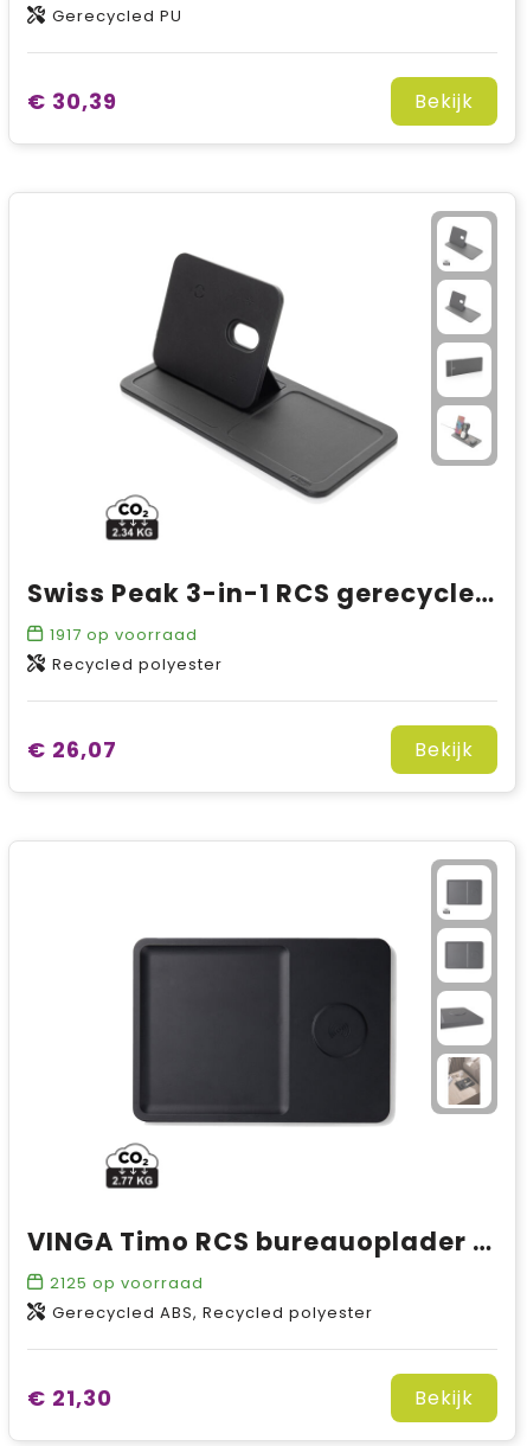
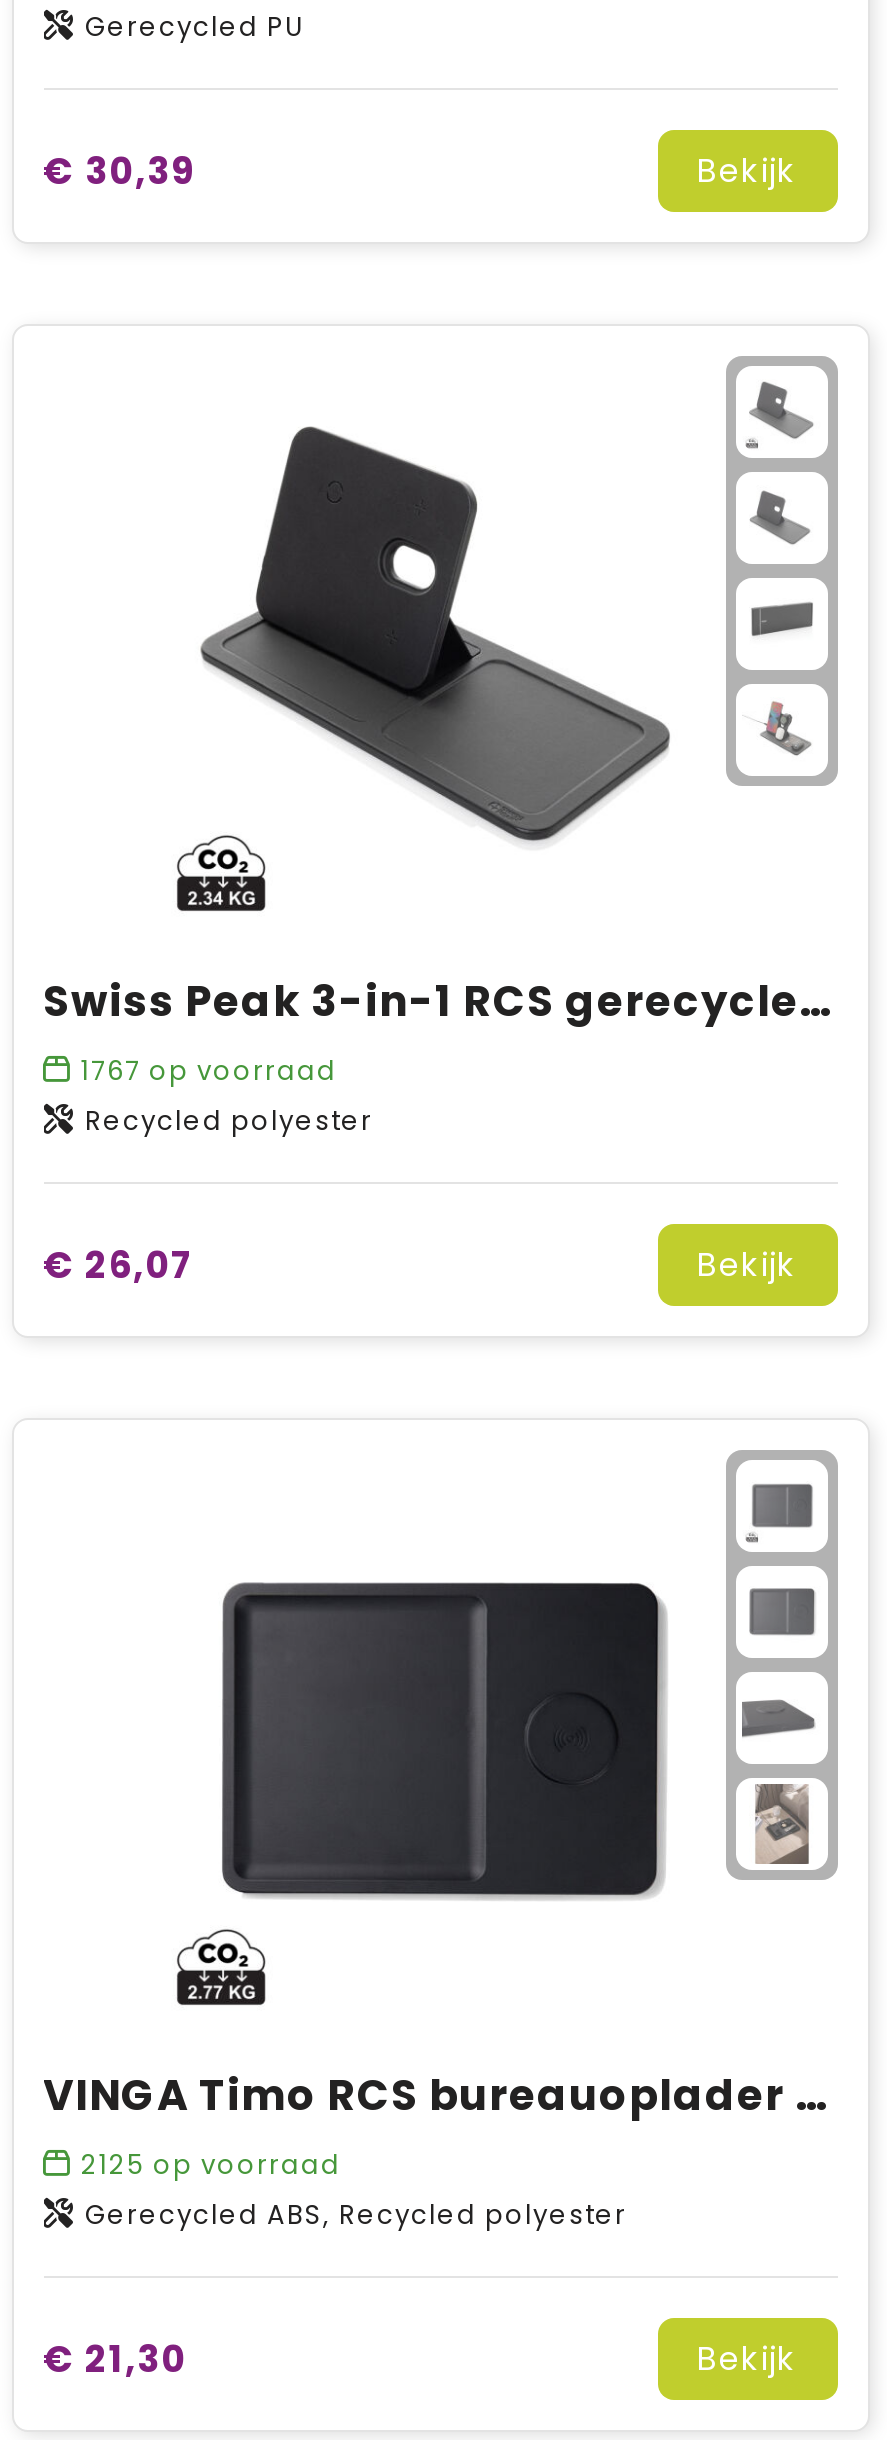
[49,623,197,646] 1917 op voorraad -> [81,1052,337,1090] 1767 op voorraad

